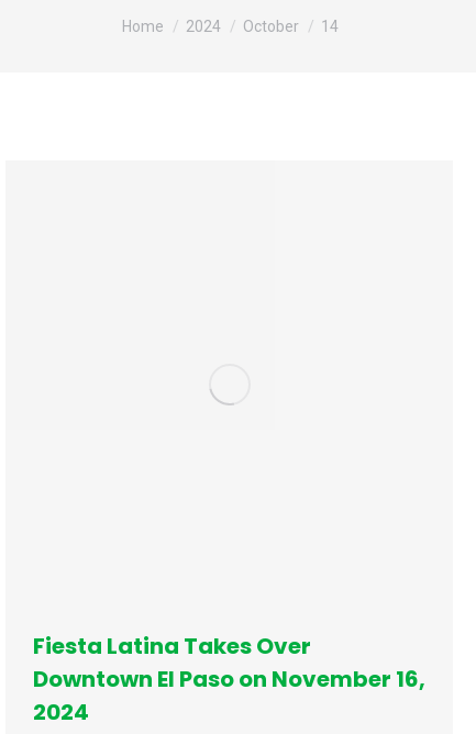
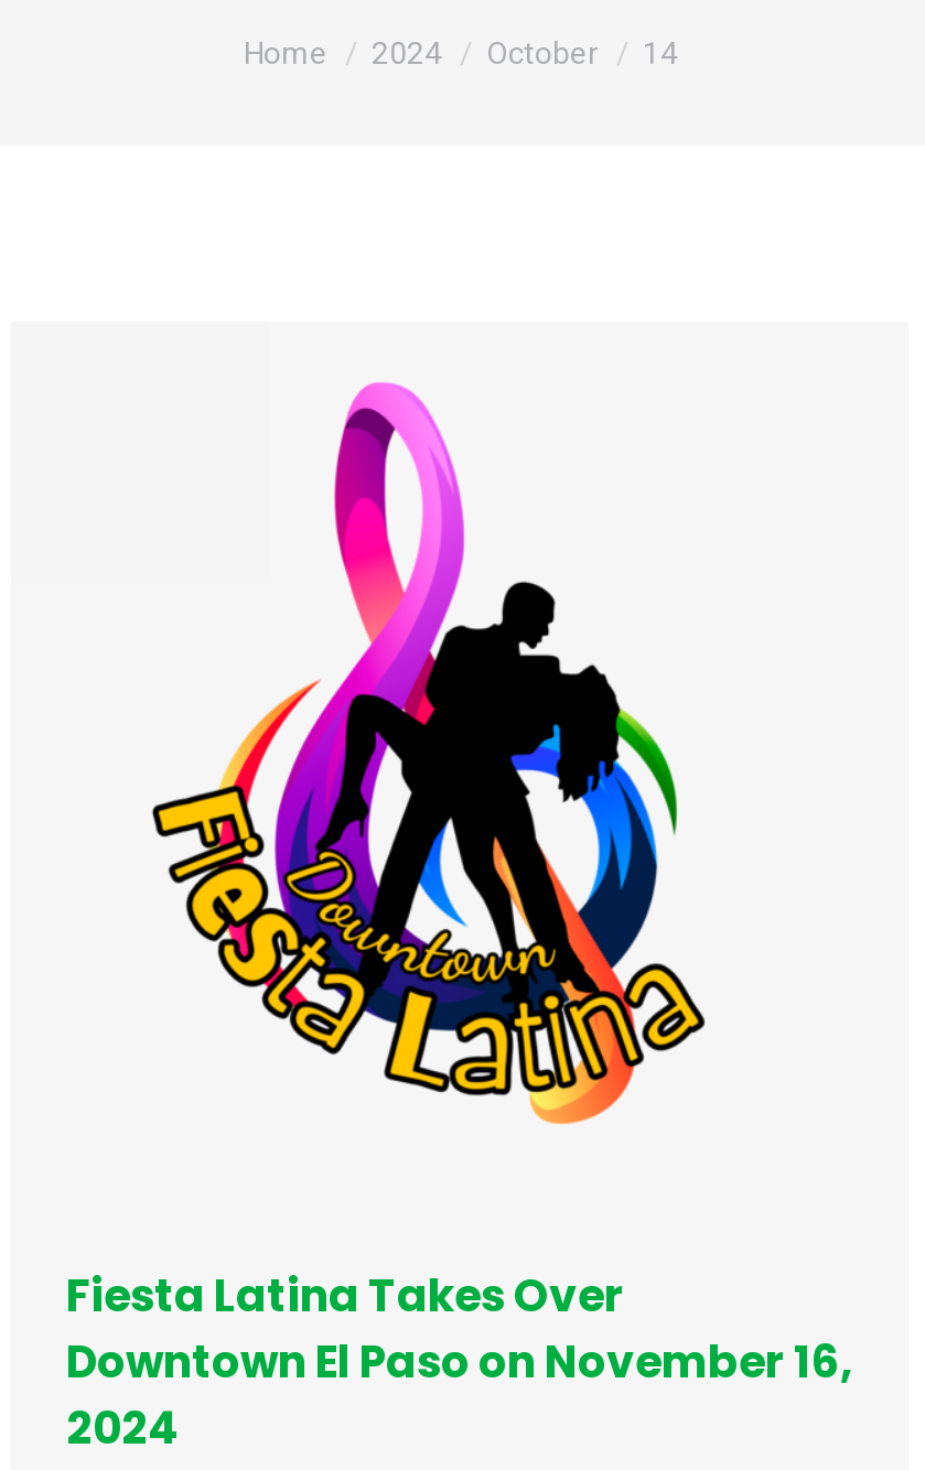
none -> [150,381,708,1126] [image]

